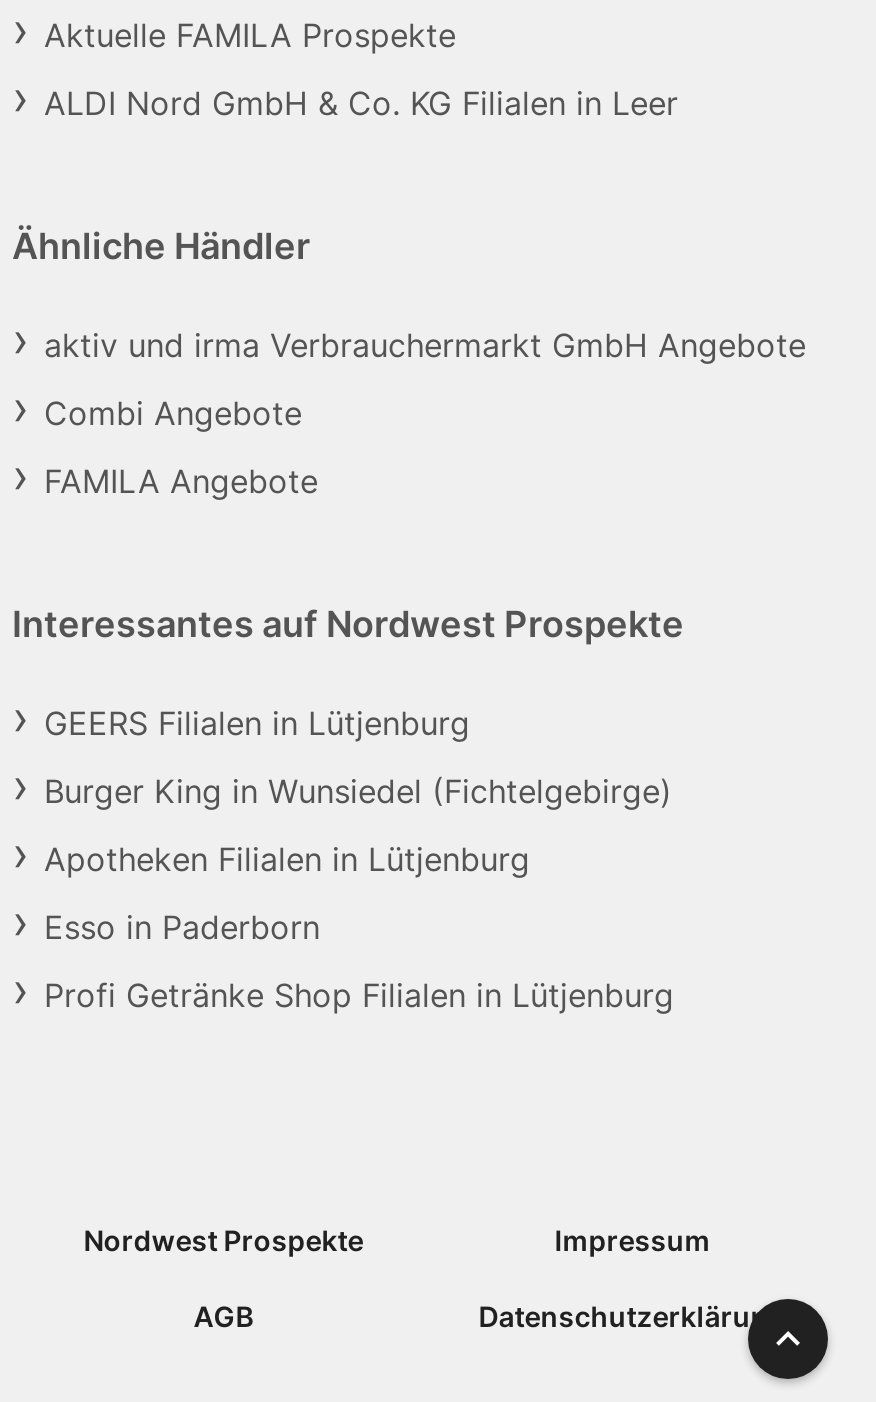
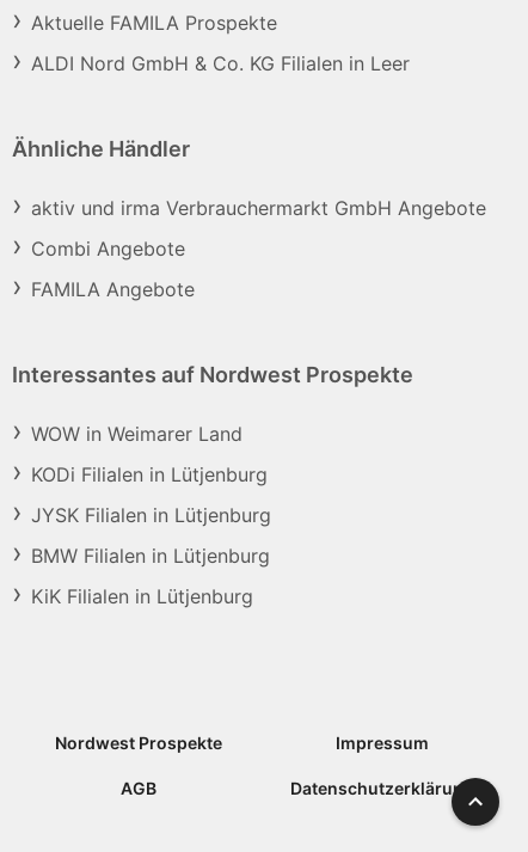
[44,703,470,743] GEERS Filialen in Lütjenburg -> [31,422,242,446] WOW in Weimarer Land
[44,771,672,811] Burger King in Wunsiedel (Fichtelgebirge) -> [31,462,268,486] KODi Filialen in Lütjenburg
[44,839,530,879] Apotheken Filialen in Lütjenburg -> [31,503,271,527] JYSK Filialen in Lütjenburg
[44,907,320,947] Esso in Paderborn -> [31,544,270,568] BMW Filialen in Lütjenburg
[44,975,674,1015] Profi Getränke Shop Filialen in Lütjenburg -> [31,584,253,608] KiK Filialen in Lütjenburg

